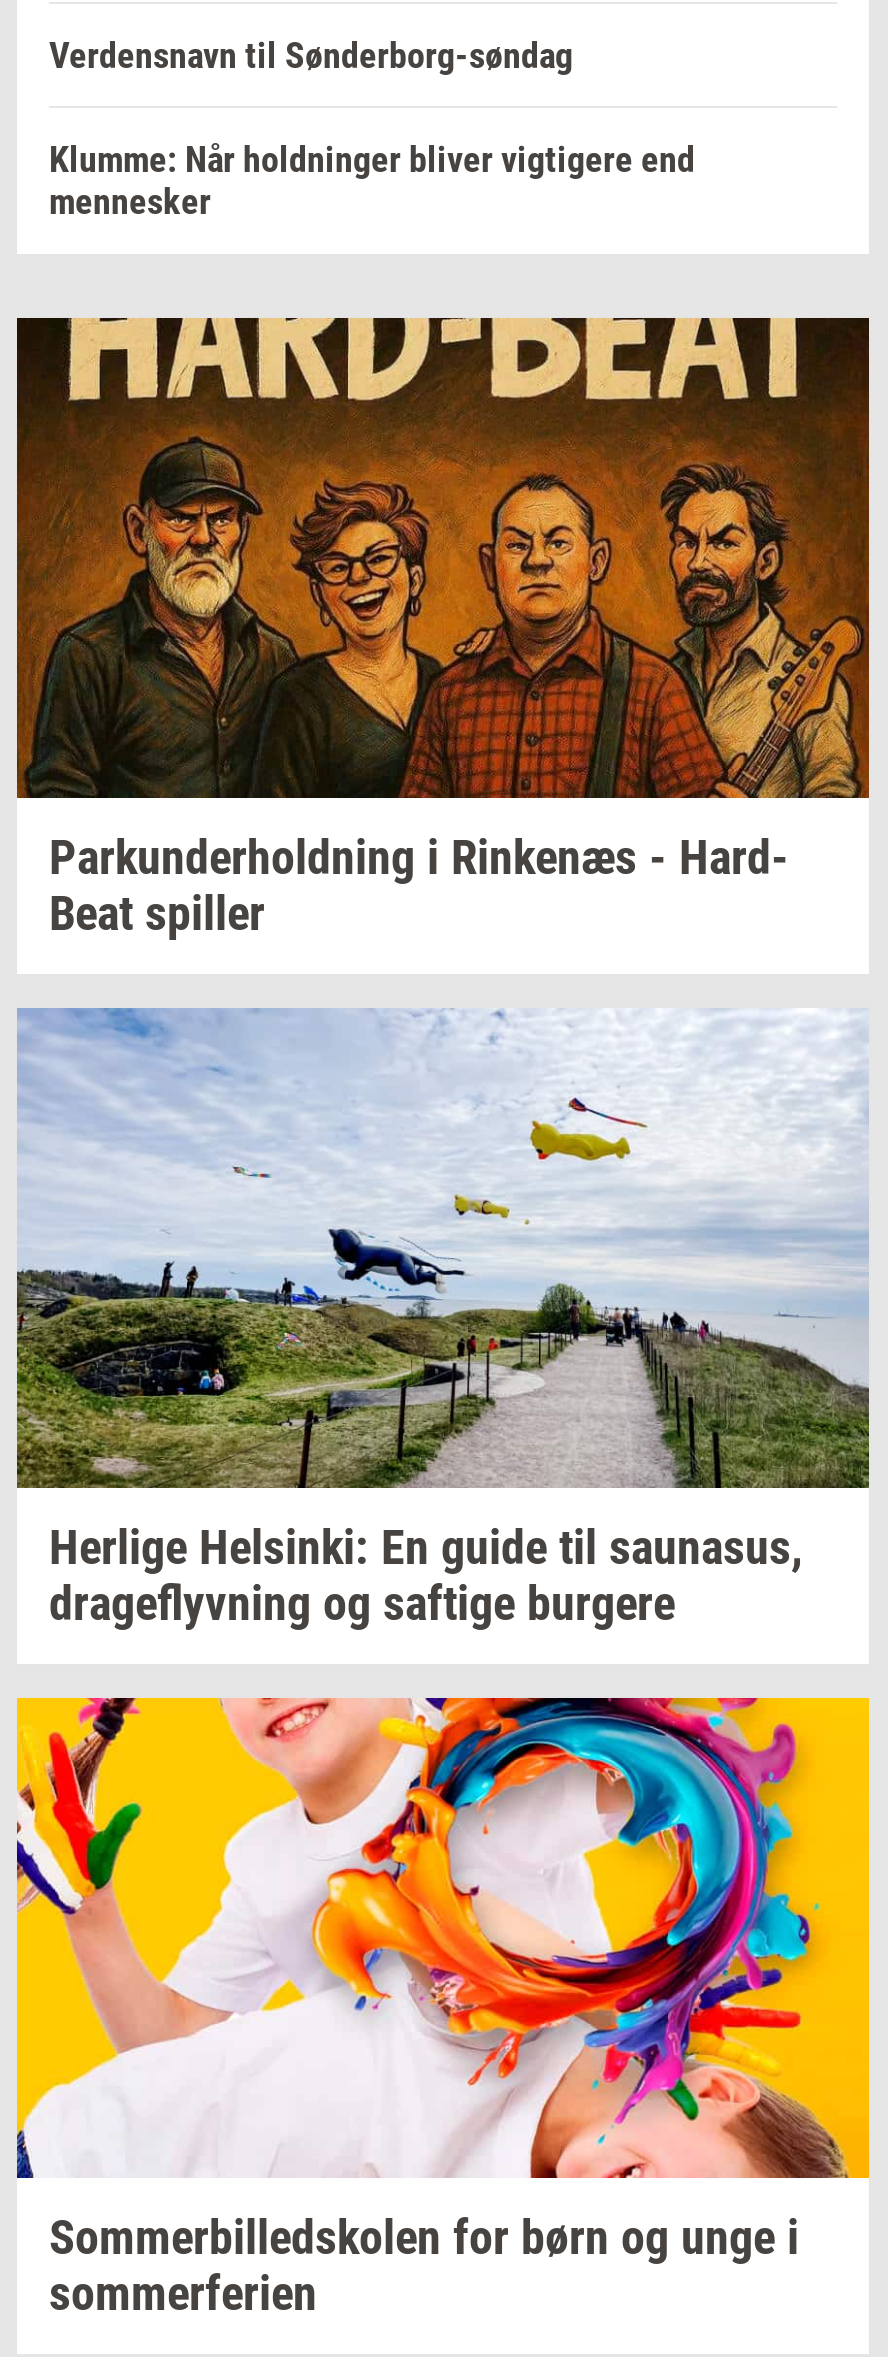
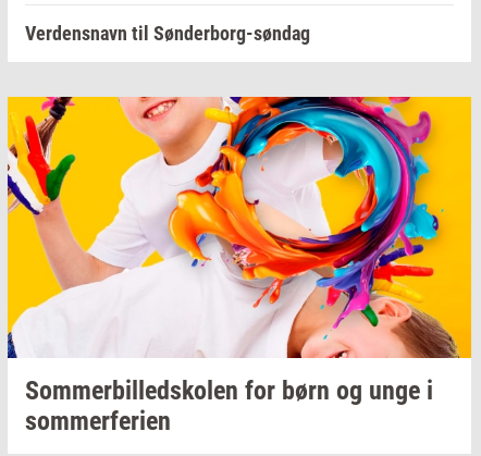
[49,138,695,222] Klumme: Når holdninger bliver vigtigere end | mennesker -> none
[15,314,871,942] [image] | Parkunderholdning i Rinkenæs - Hard- | Beat spiller -> none
[15,1006,871,1632] [image] | Herlige Helsinki: En guide til saunasus, | drageflyvning og saftige burgere -> none

